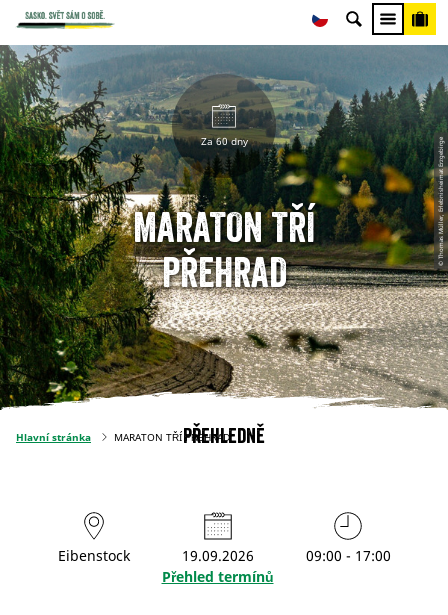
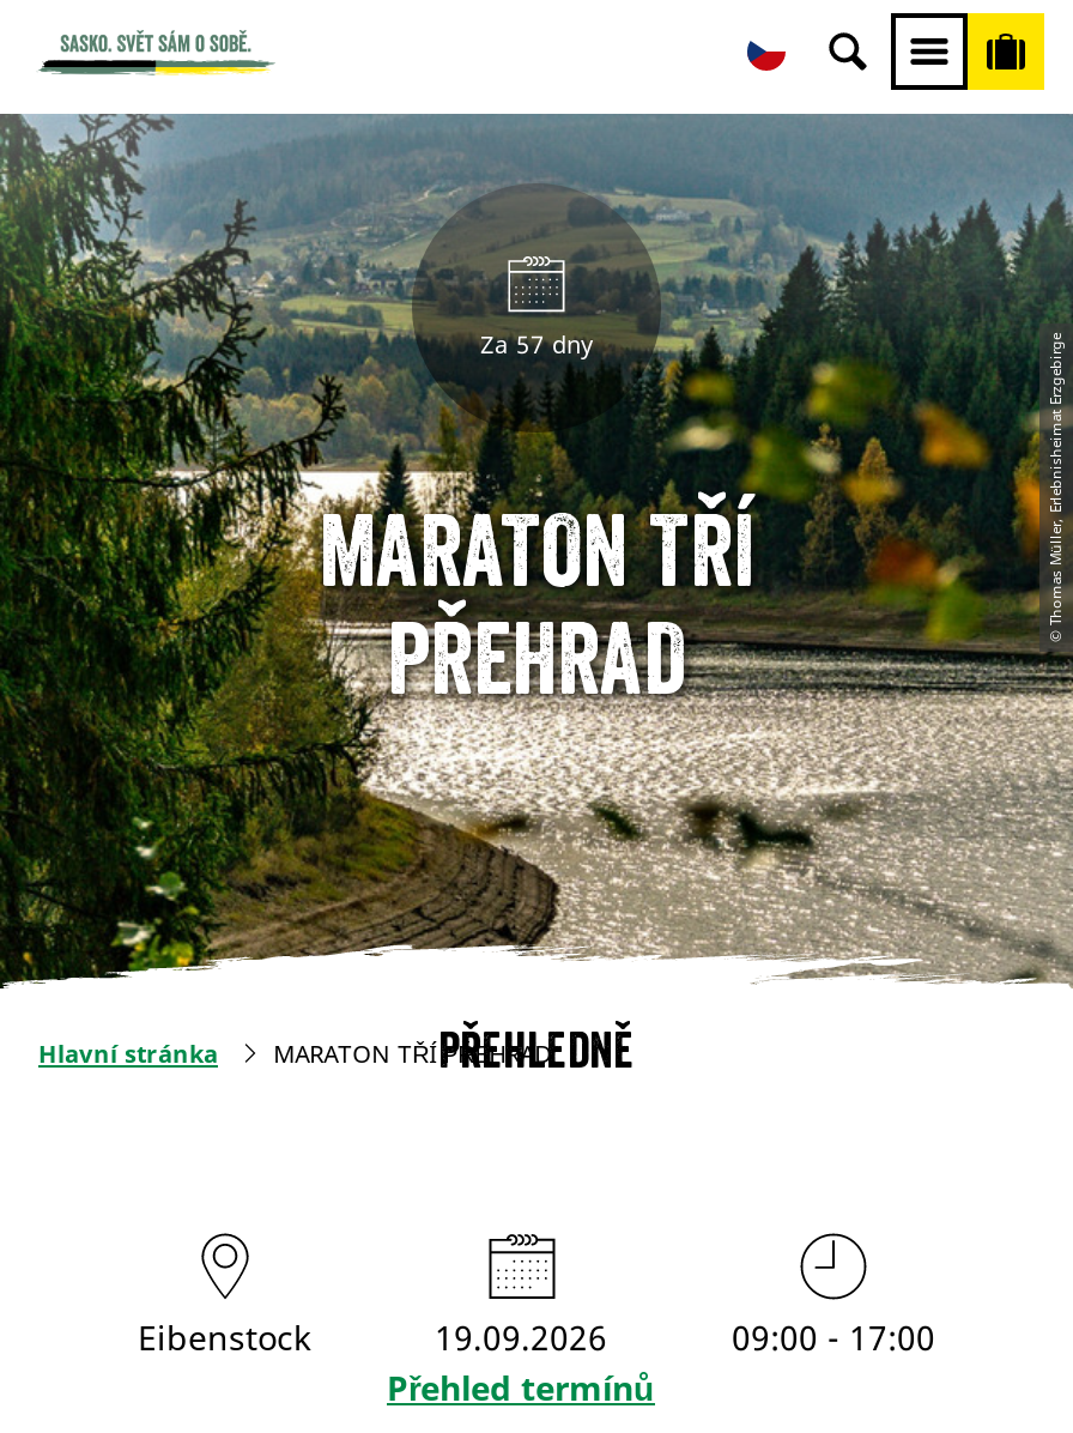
[200,134,247,148] Za 60 dny -> [480,327,593,360] Za 57 dny

